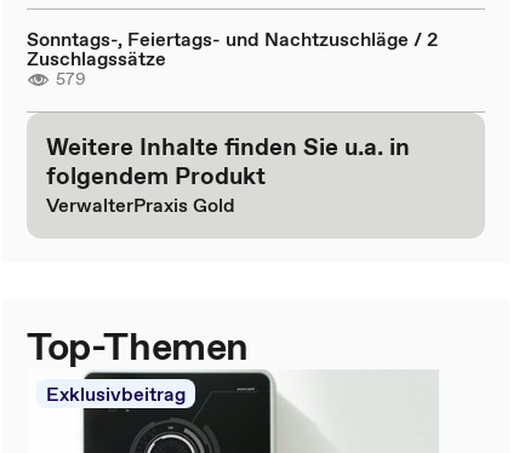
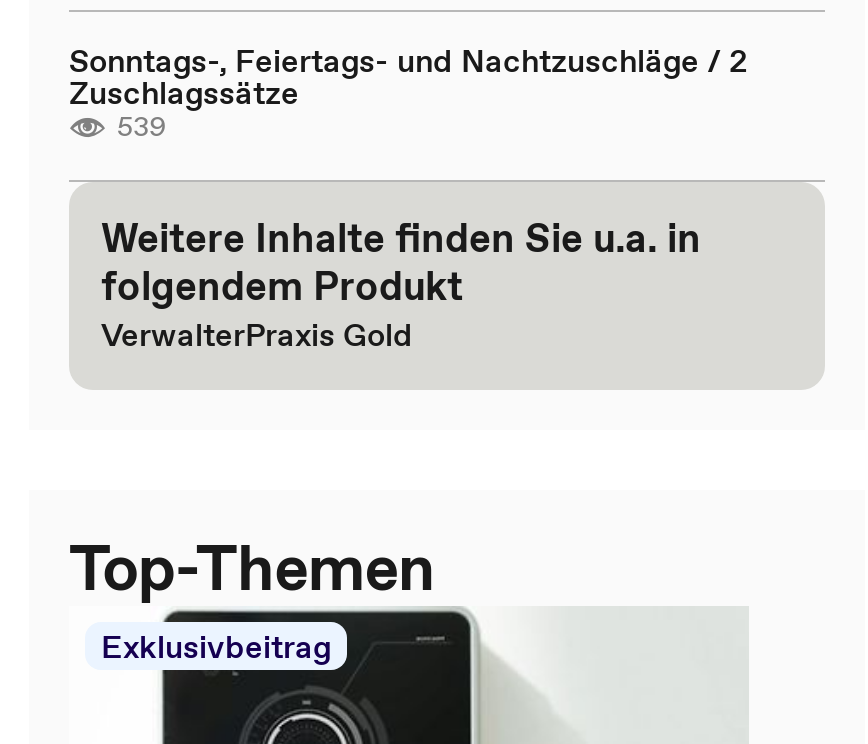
[56,66,86,90] 579 -> [117,105,167,145] 539

